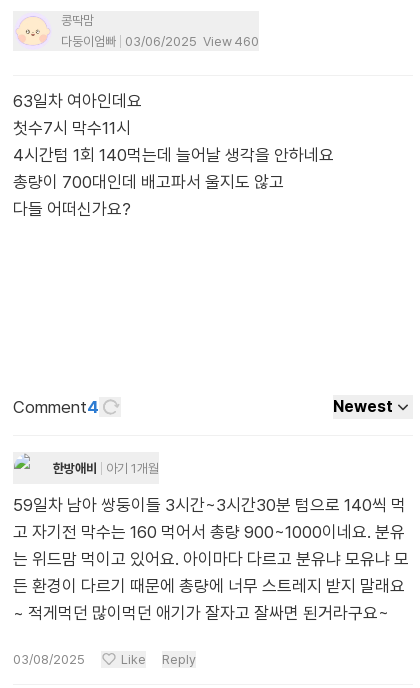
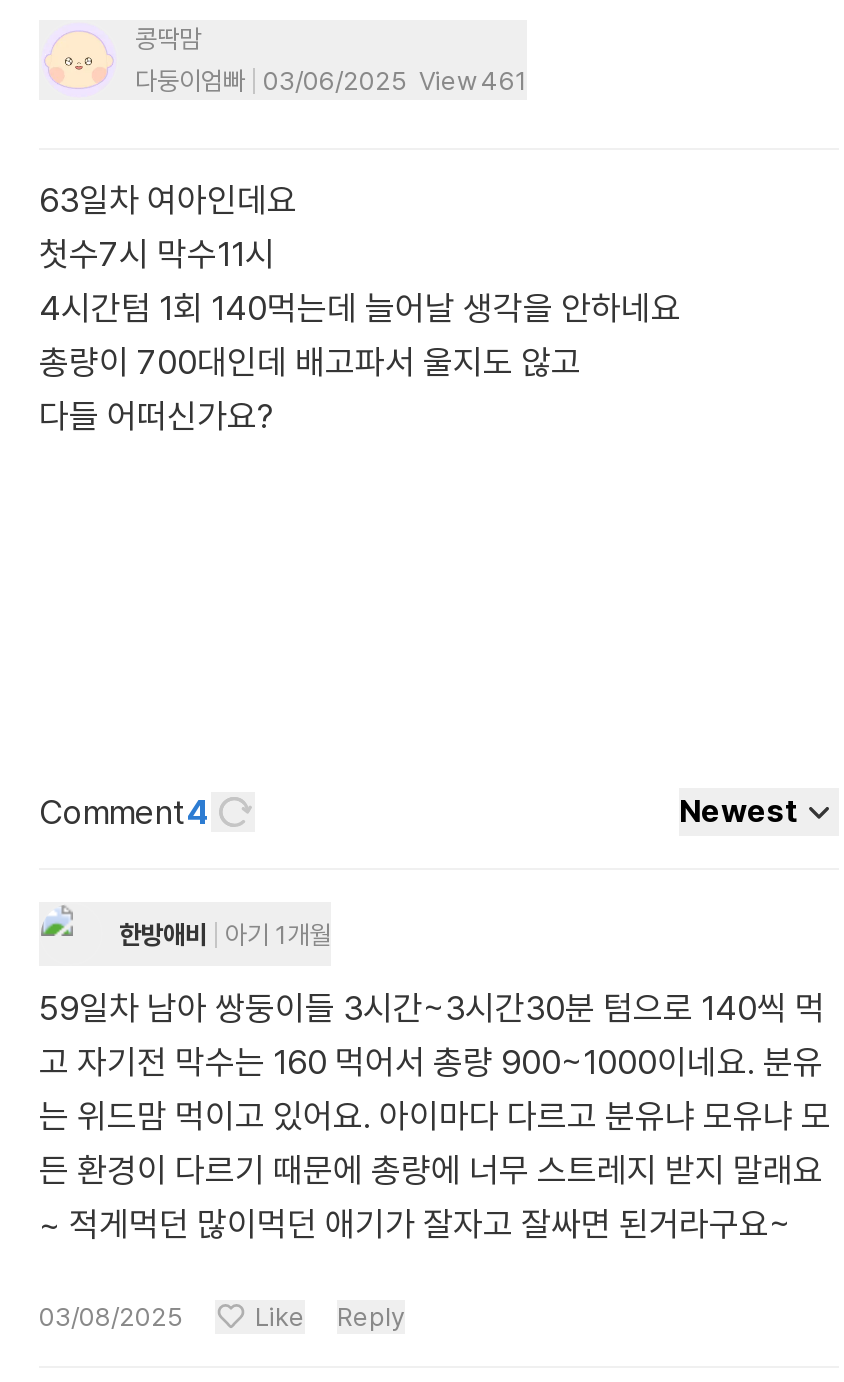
[61,34,259,49] 다둥이엄빠 03/06/2025 View 460 -> [135,66,527,96] 다둥이엄빠 03/06/2025 View 461

